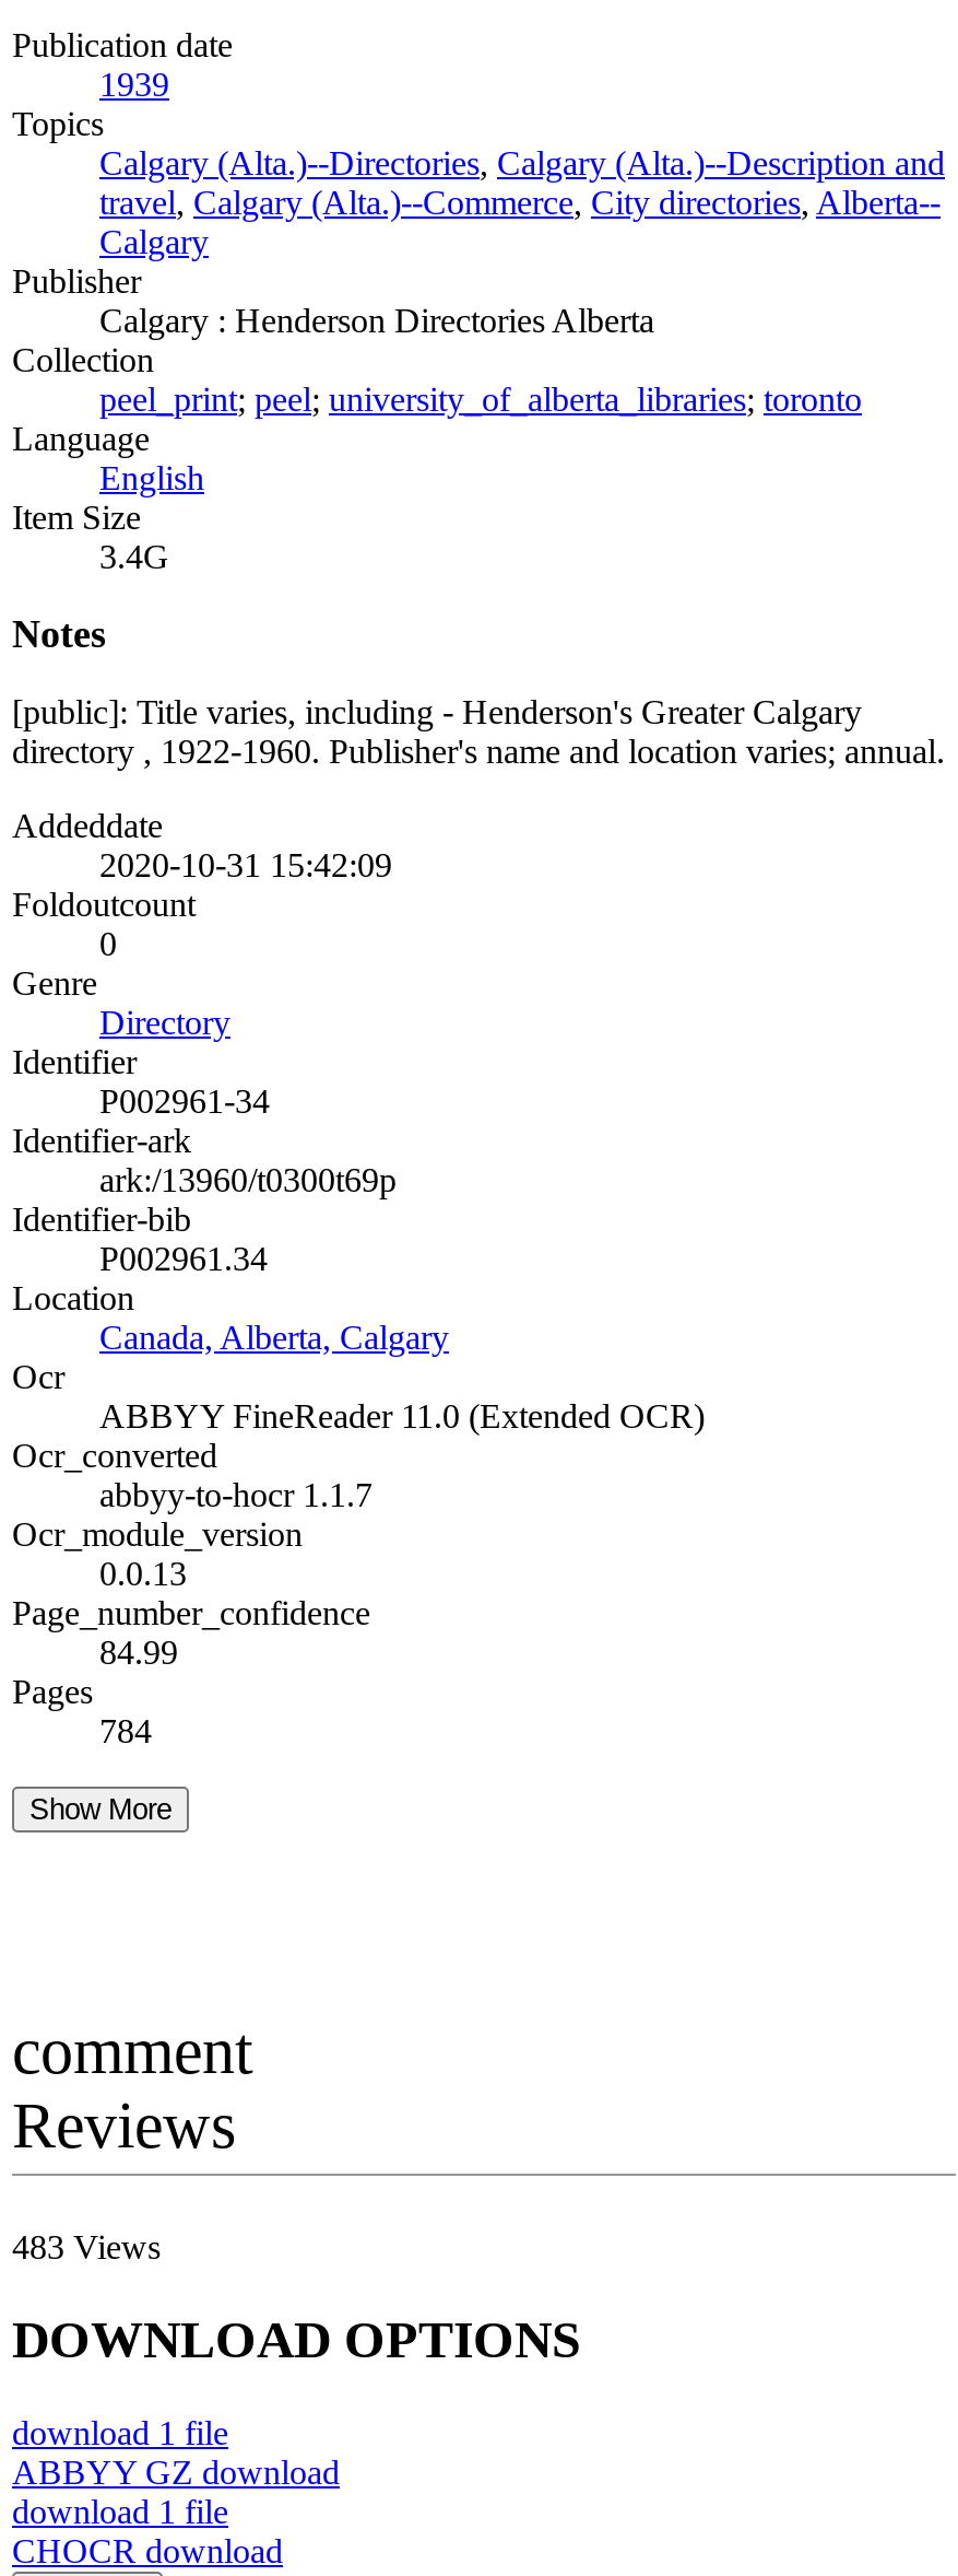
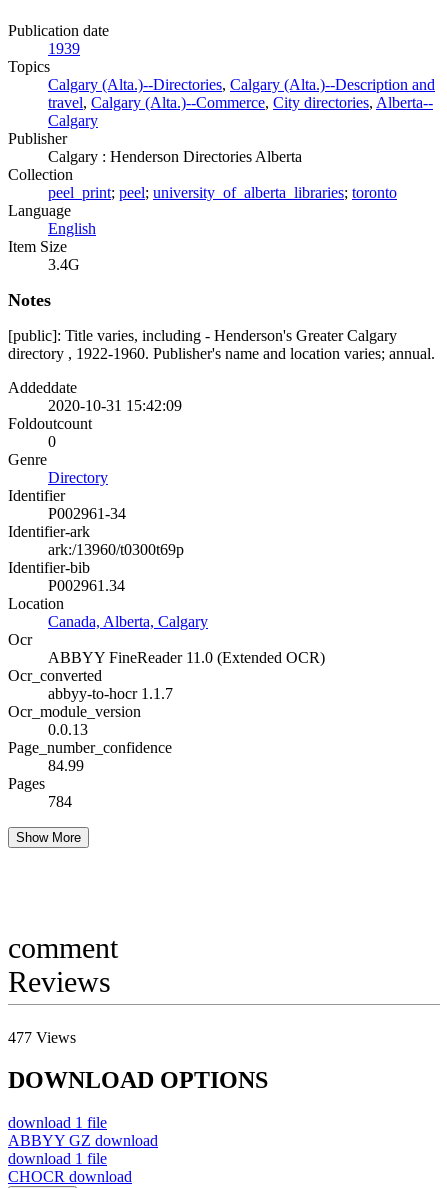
[12,2229,161,2266] 483 Views -> [8,1029,76,1046] 477 Views

